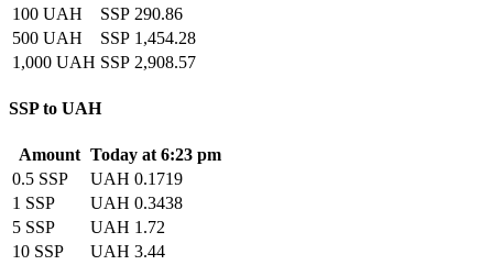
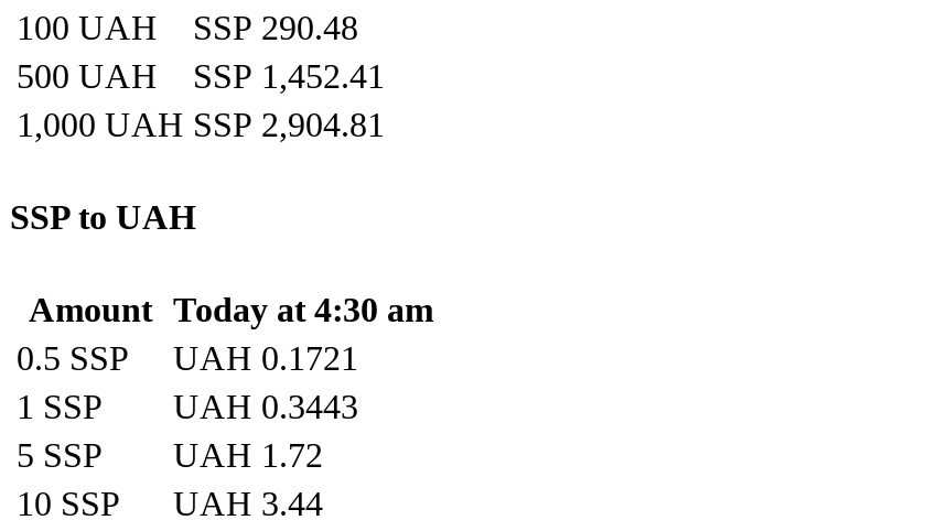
[12,4,183,23] 100 UAH SSP 290.86 -> [17,8,358,46] 100 UAH SSP 290.48
[12,28,196,47] 500 UAH SSP 1,454.28 -> [17,57,385,94] 500 UAH SSP 1,452.41
[12,52,196,71] 1,000 UAH SSP 2,908.57 -> [17,105,385,143] 1,000 UAH SSP 2,904.81
[18,145,221,164] Amount Today at 6:23 pm -> [29,291,433,329] Amount Today at 4:30 am
[12,170,183,188] 0.5 SSP UAH 0.1719 -> [17,340,358,377] 0.5 SSP UAH 0.1721
[12,194,183,212] 1 SSP UAH 0.3438 -> [17,388,358,426] 1 SSP UAH 0.3443

